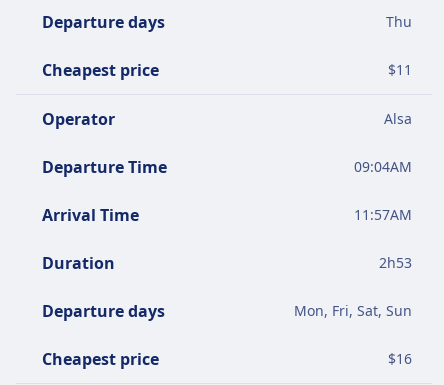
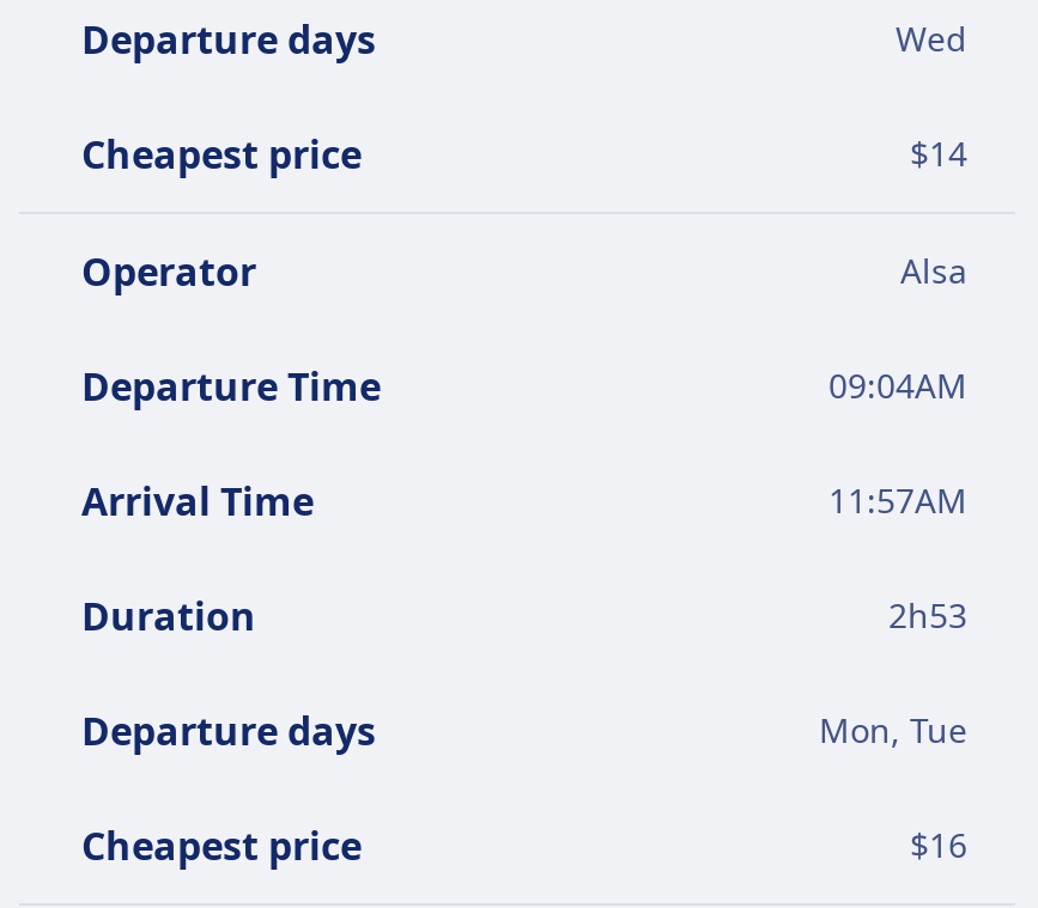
[386,12,412,31] Thu -> [896,16,967,61] Wed
[388,60,412,79] $11 -> [910,130,967,176] $14
[294,301,412,320] Mon, Fri, Sat, Sun -> [819,707,967,752] Mon, Tue

